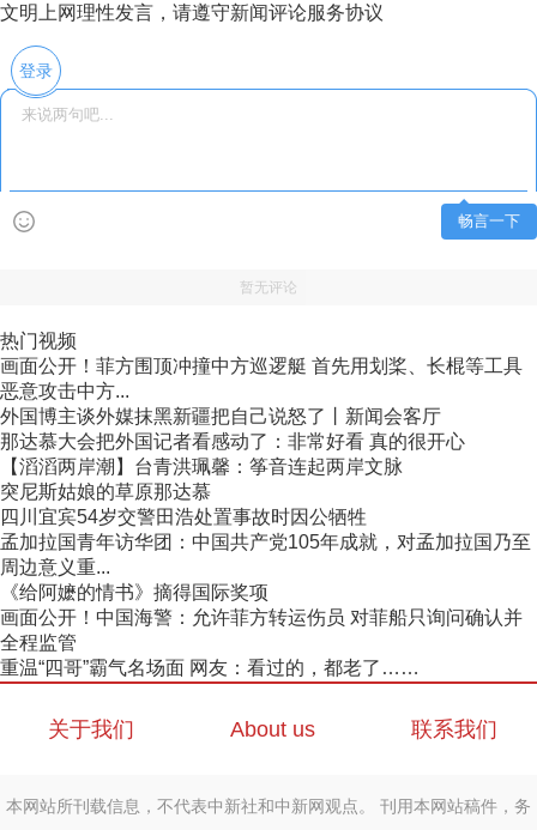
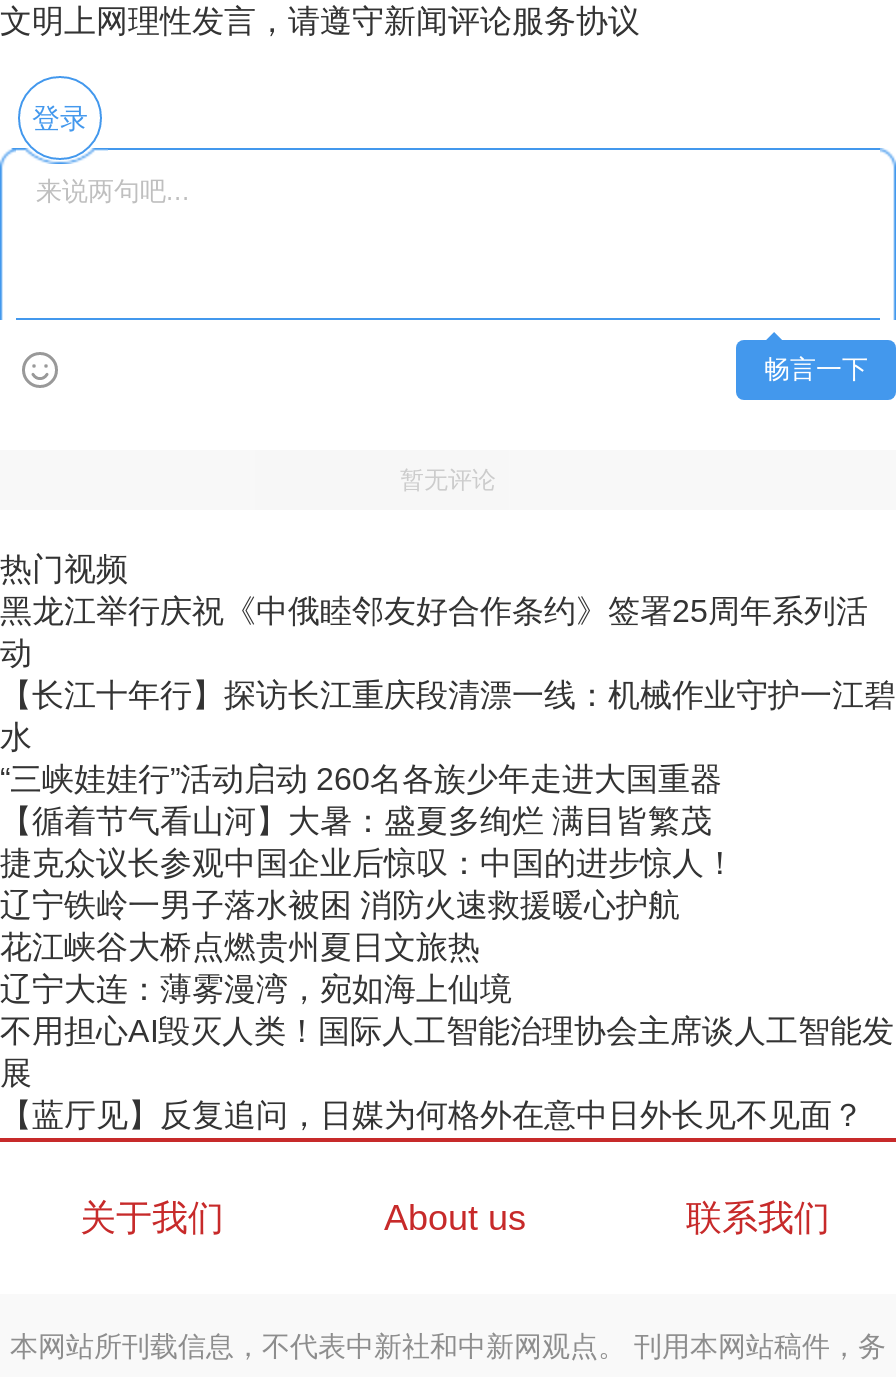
[0,356,531,678] 画面公开！菲方围顶冲撞中方巡逻艇 首先用划桨、长棍等工具 | 恶意攻击中方... | 外国博主谈外媒抹黑新疆把自己说怒了丨新闻会客厅 | 那达慕大会把外国记者看感动了：非常好看 真的很开心 | 【滔滔两岸潮】台青洪珮馨：筝音连起两岸文脉 | 突尼斯姑娘的草原那达慕 | 四川宜宾54岁交警田浩处置事故时因公牺牲 | 孟加拉国青年访华团：中国共产党105年成就，对孟加拉国乃至 | 周边意义重... | 《给阿嬷的情书》摘得国际奖项 | 画面公开！中国海警：允许菲方转运伤员 对菲船只询问确认并 | 全程监管 | 重温“四哥”霸气名场面 网友：看过的，都老了…… -> [0,594,896,1132] 黑龙江举行庆祝《中俄睦邻友好合作条约》签署25周年系列活 | 动 | 【长江十年行】探访长江重庆段清漂一线：机械作业守护一江碧 | 水 | “三峡娃娃行”活动启动 260名各族少年走进大国重器 | 【循着节气看山河】大暑：盛夏多绚烂 满目皆繁茂 | 捷克众议长参观中国企业后惊叹：中国的进步惊人！ | 辽宁铁岭一男子落水被困 消防火速救援暖心护航 | 花江峡谷大桥点燃贵州夏日文旅热 | 辽宁大连：薄雾漫湾，宛如海上仙境 | 不用担心AI毁灭人类！国际人工智能治理协会主席谈人工智能发 | 展 | 【蓝厅见】反复追问，日媒为何格外在意中日外长见不见面？

